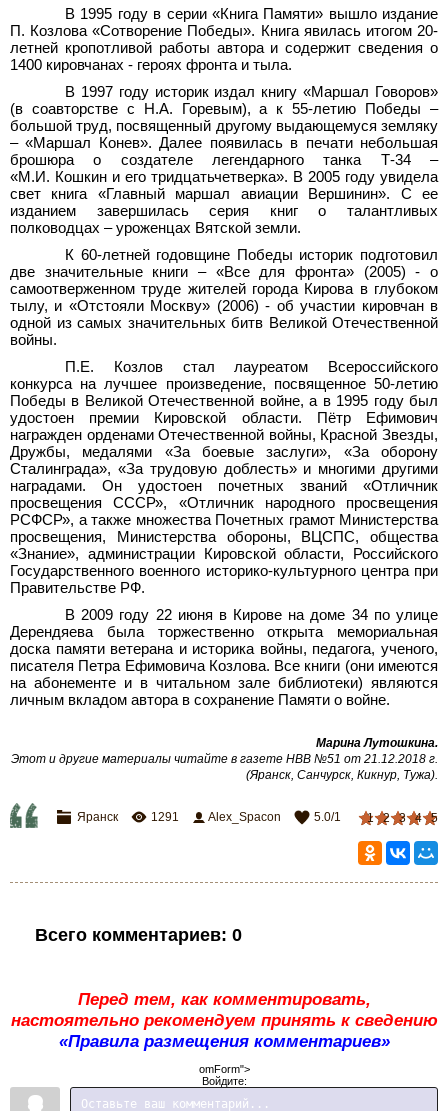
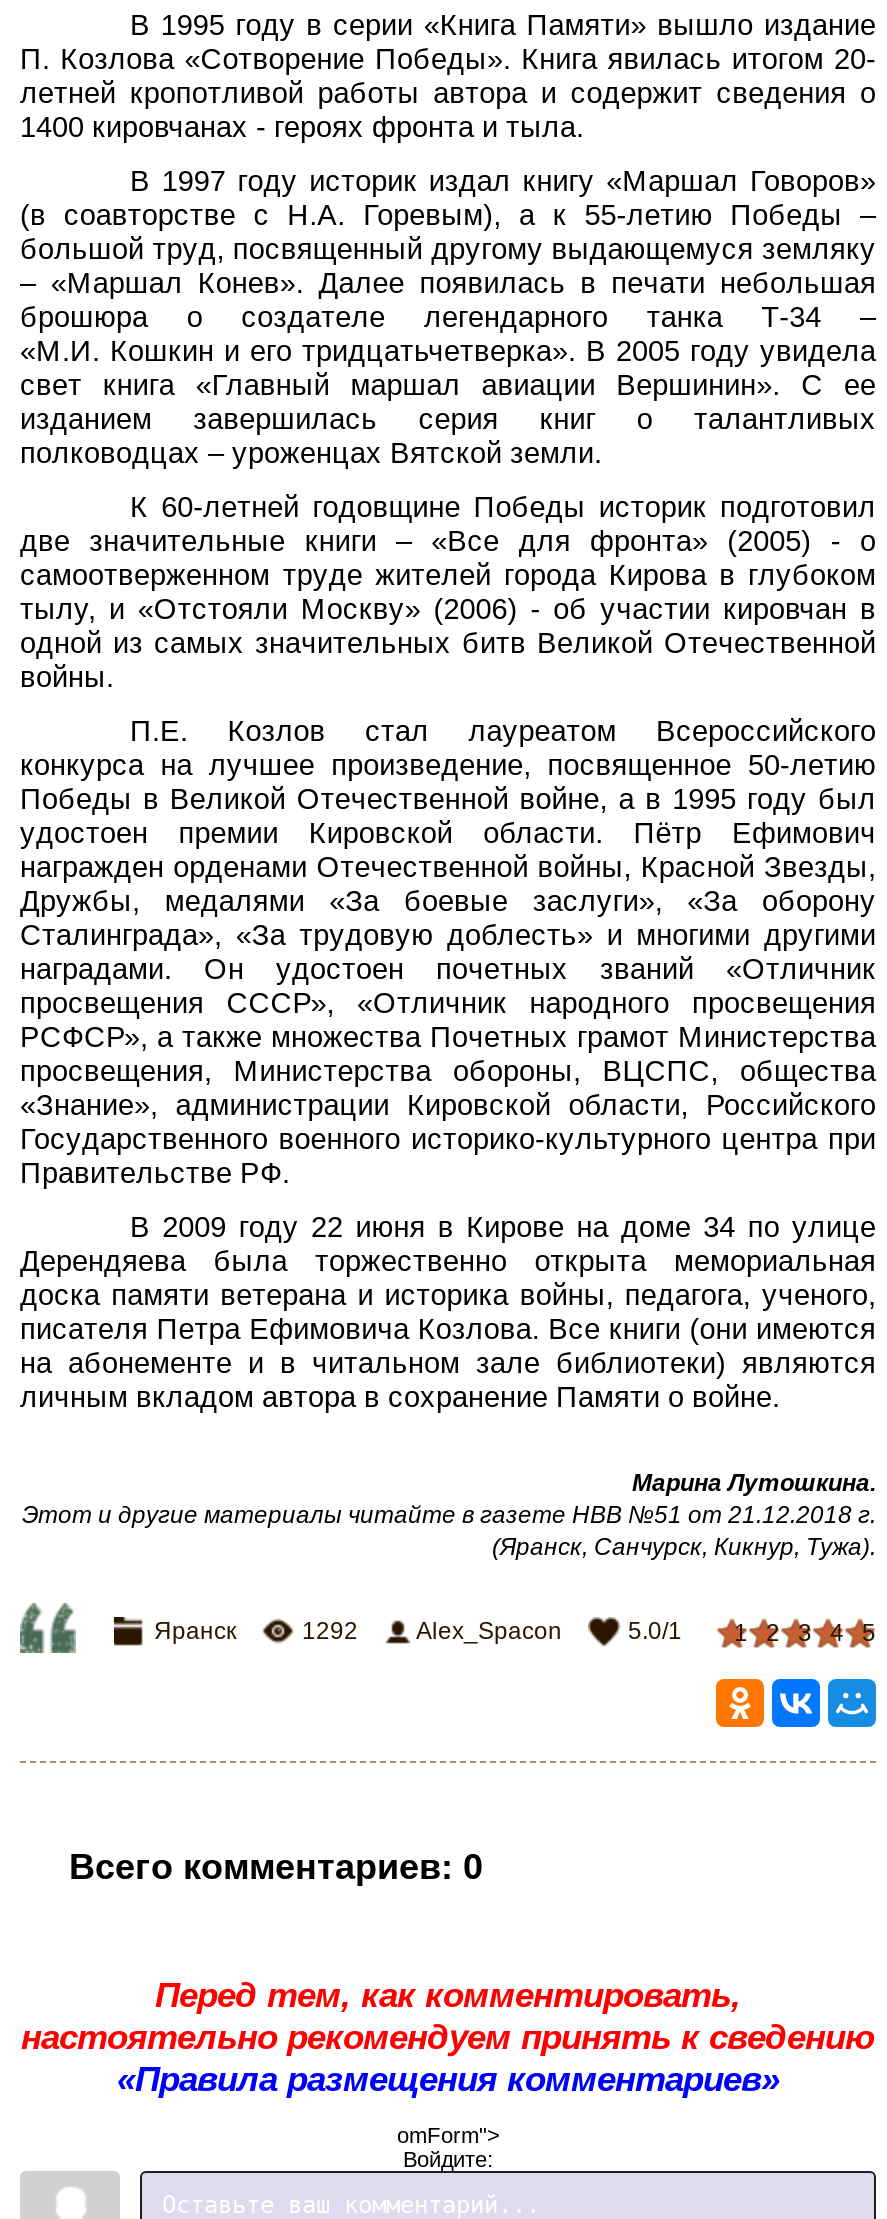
[151,810,179,824] 1291 -> [302,1617,358,1645] 1292

